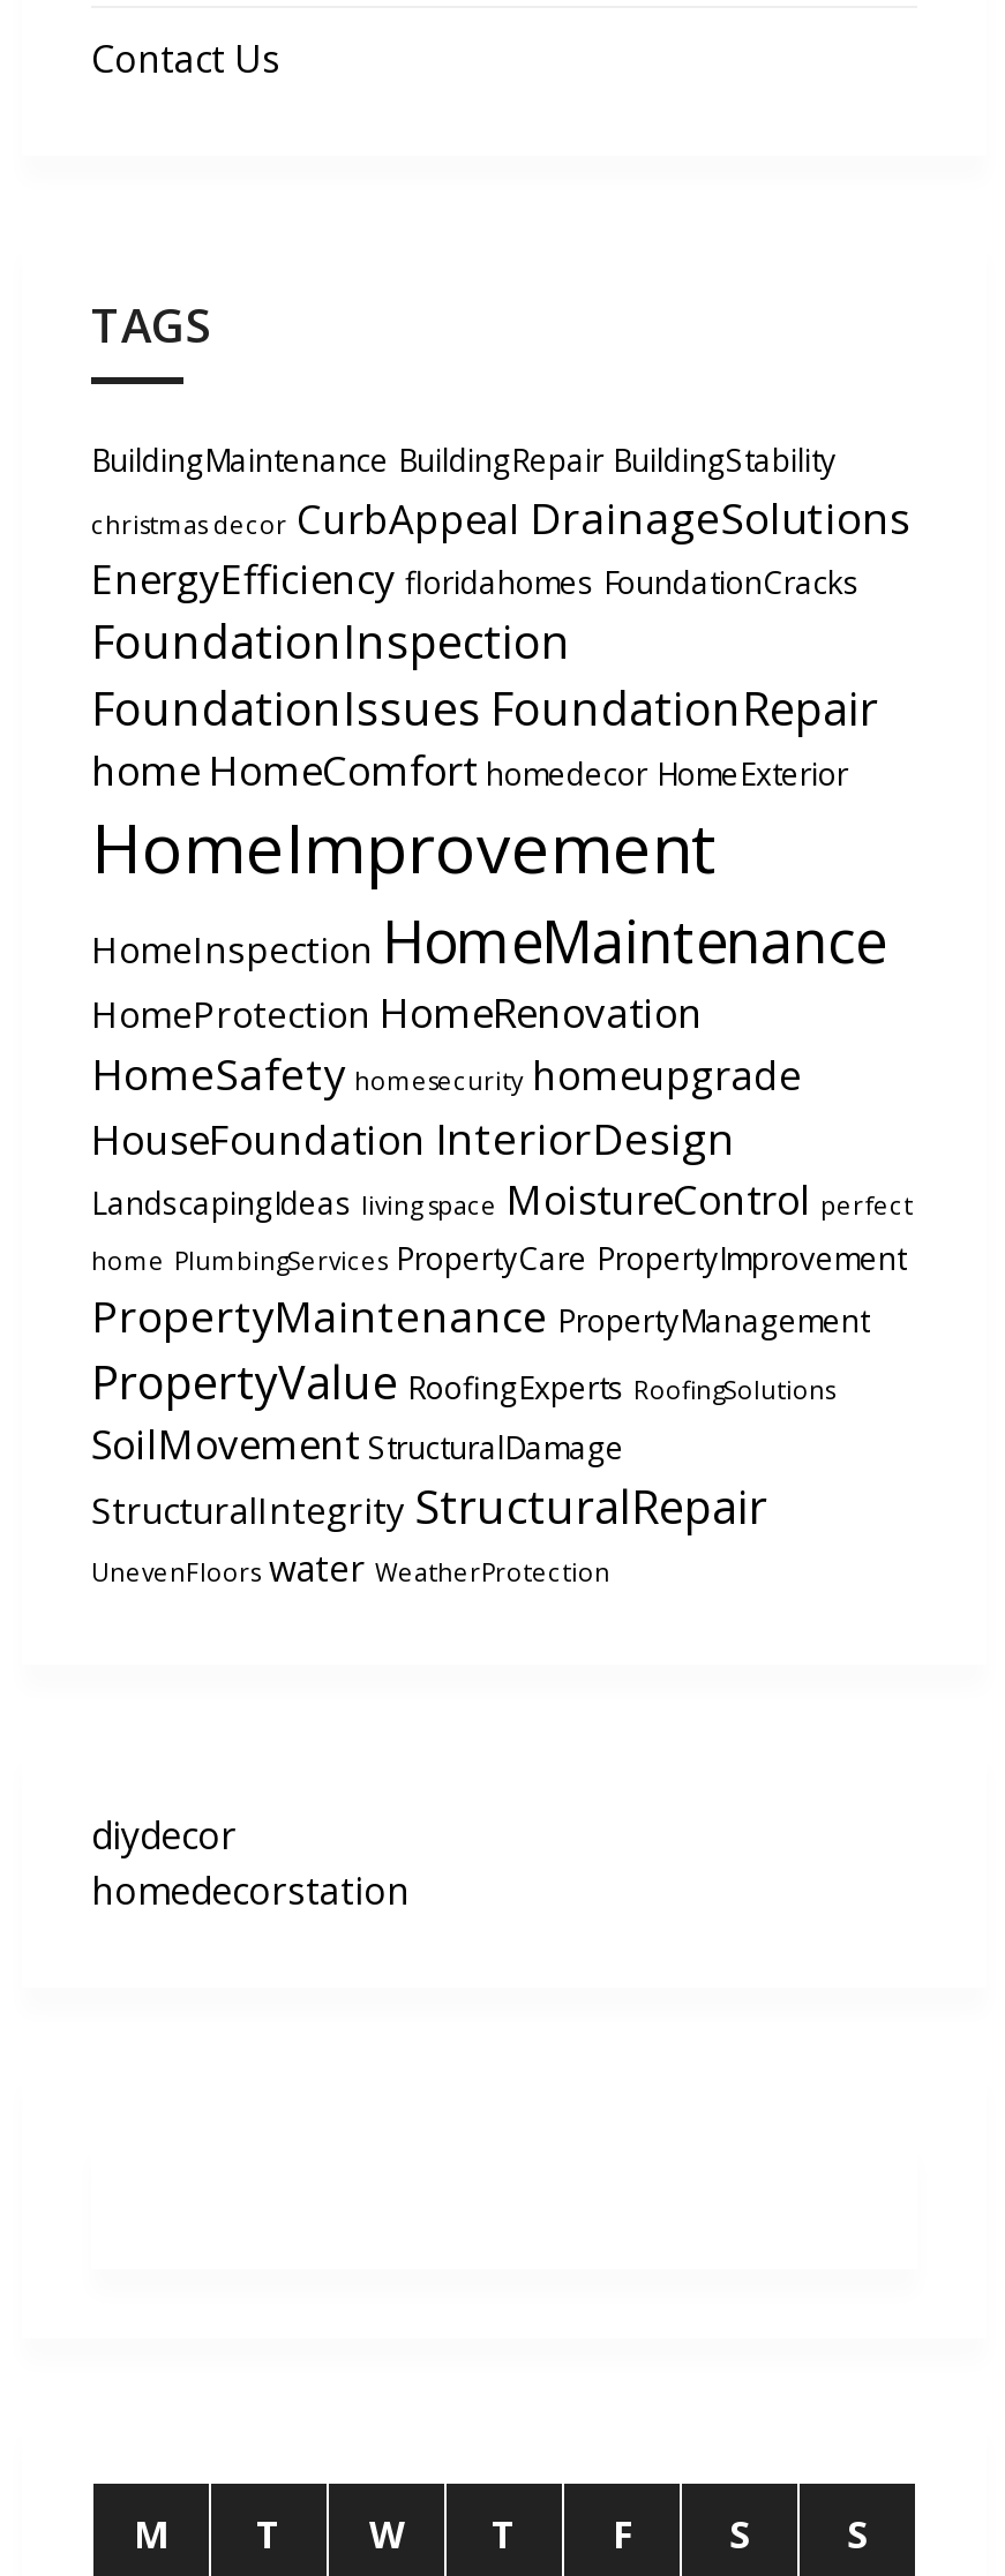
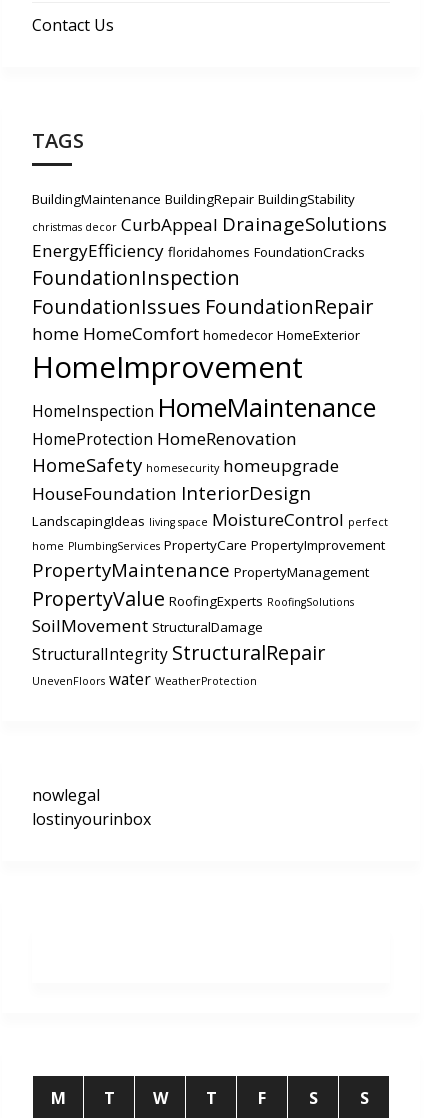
[91,1810,410,1916] diydecor | homedecorstation -> [32,784,151,830] nowlegal | lostinyourinbox

